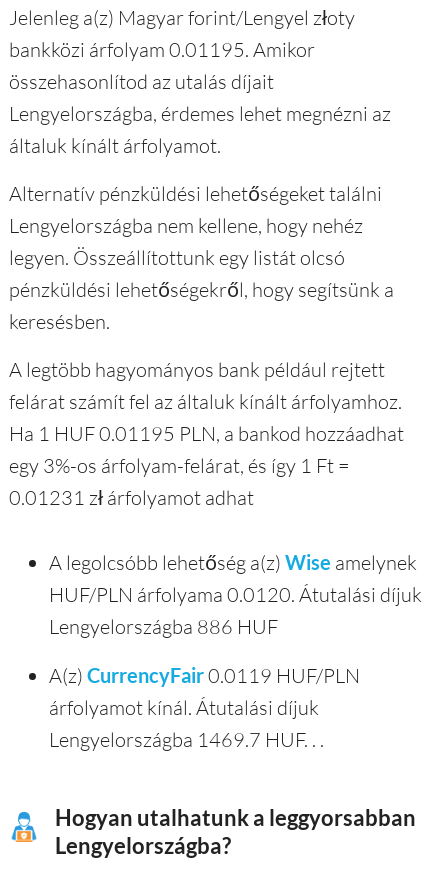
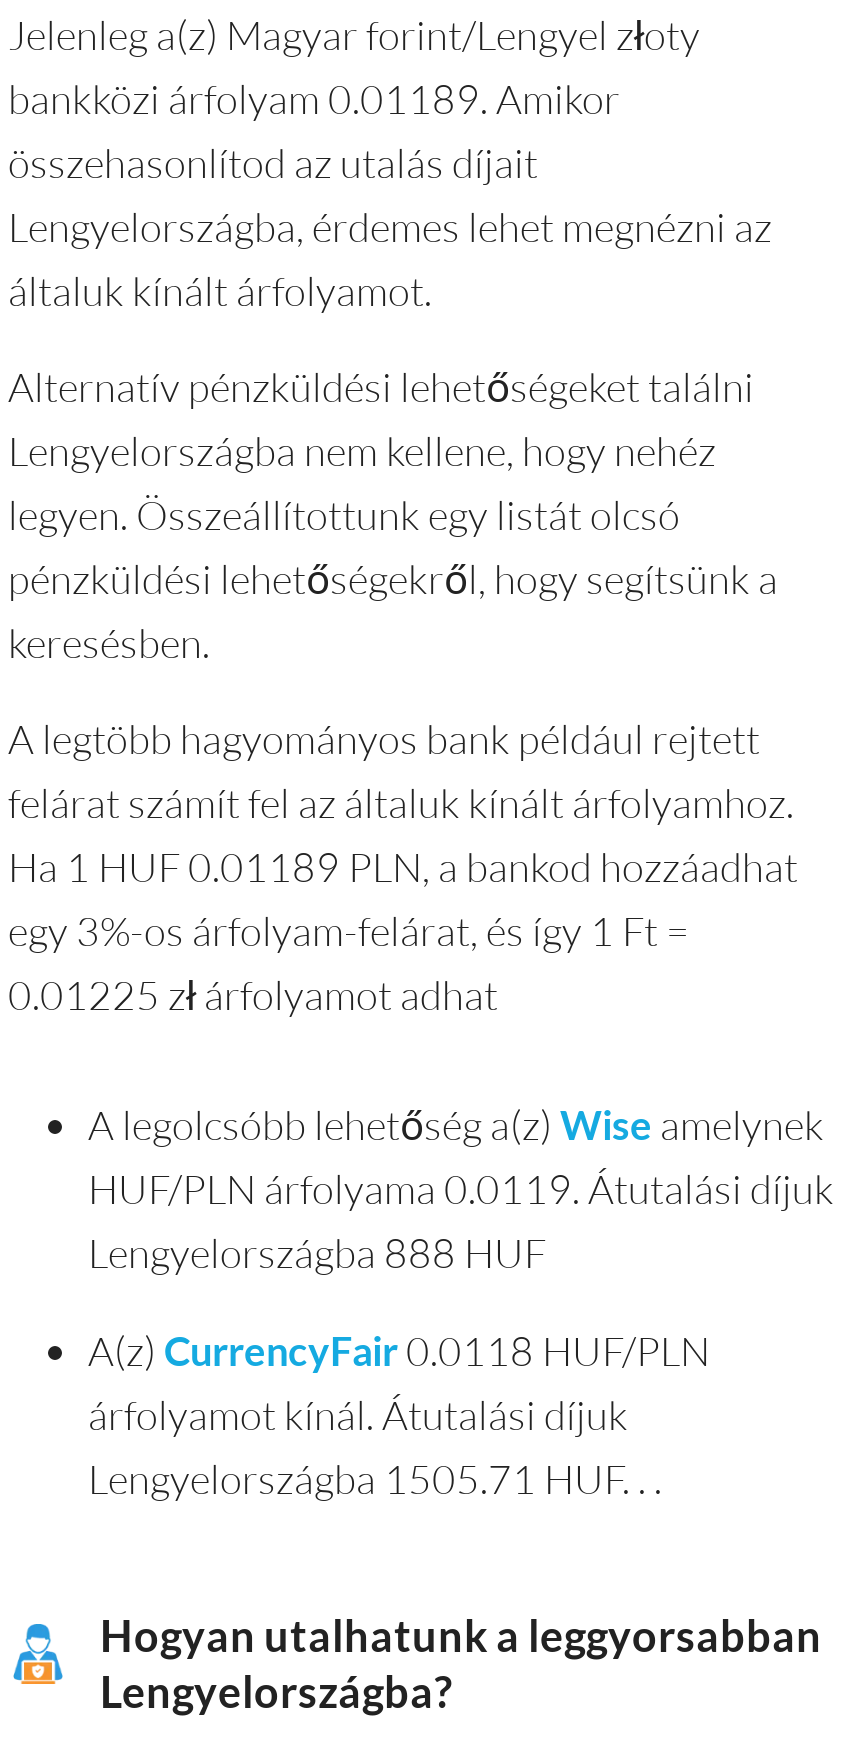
[9,37,315,62] bankközi árfolyam 0.01195. Amikor -> [8,74,620,124] bankközi árfolyam 0.01189. Amikor
[9,421,404,446] Ha 1 HUF 0.01195 PLN, a bankod hozzáadhat -> [8,842,798,892] Ha 1 HUF 0.01189 PLN, a bankod hozzáadhat
[9,485,254,510] 0.01231 zł árfolyamot adhat -> [8,970,498,1020] 0.01225 zł árfolyamot adhat
[49,582,422,607] HUF/PLN árfolyama 0.0120. Átutalási díjuk -> [88,1164,834,1214] HUF/PLN árfolyama 0.0119. Átutalási díjuk
[49,614,278,639] Lengyelországba 886 HUF -> [88,1228,546,1278] Lengyelországba 888 HUF
[49,663,360,688] A(z) CurrencyFair 0.0119 HUF/PLN -> [88,1326,710,1376] A(z) CurrencyFair 0.0118 HUF/PLN
[49,727,324,752] Lengyelországba 1469.7 HUF. . . -> [88,1454,662,1504] Lengyelországba 1505.71 HUF. . .

